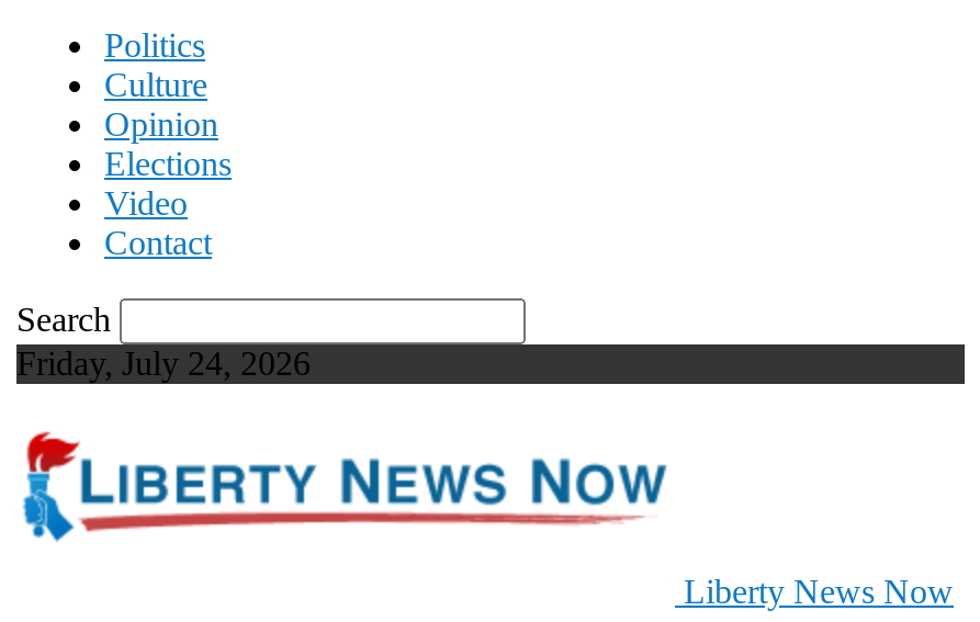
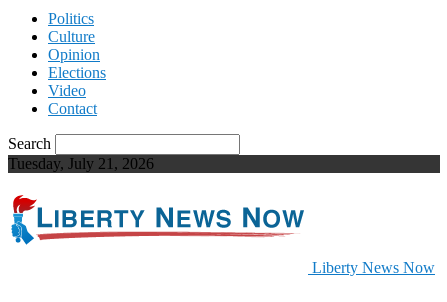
[16,344,311,382] Friday, July 24, 2026 -> [8,155,154,172] Tuesday, July 21, 2026

